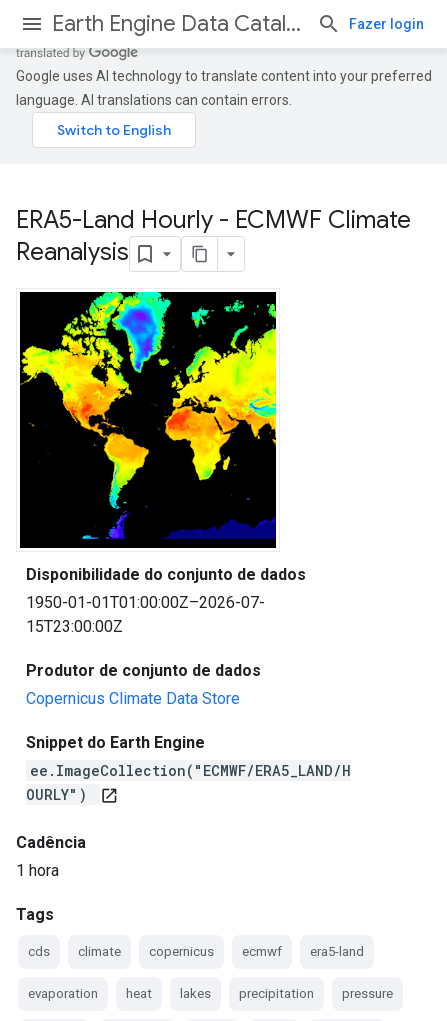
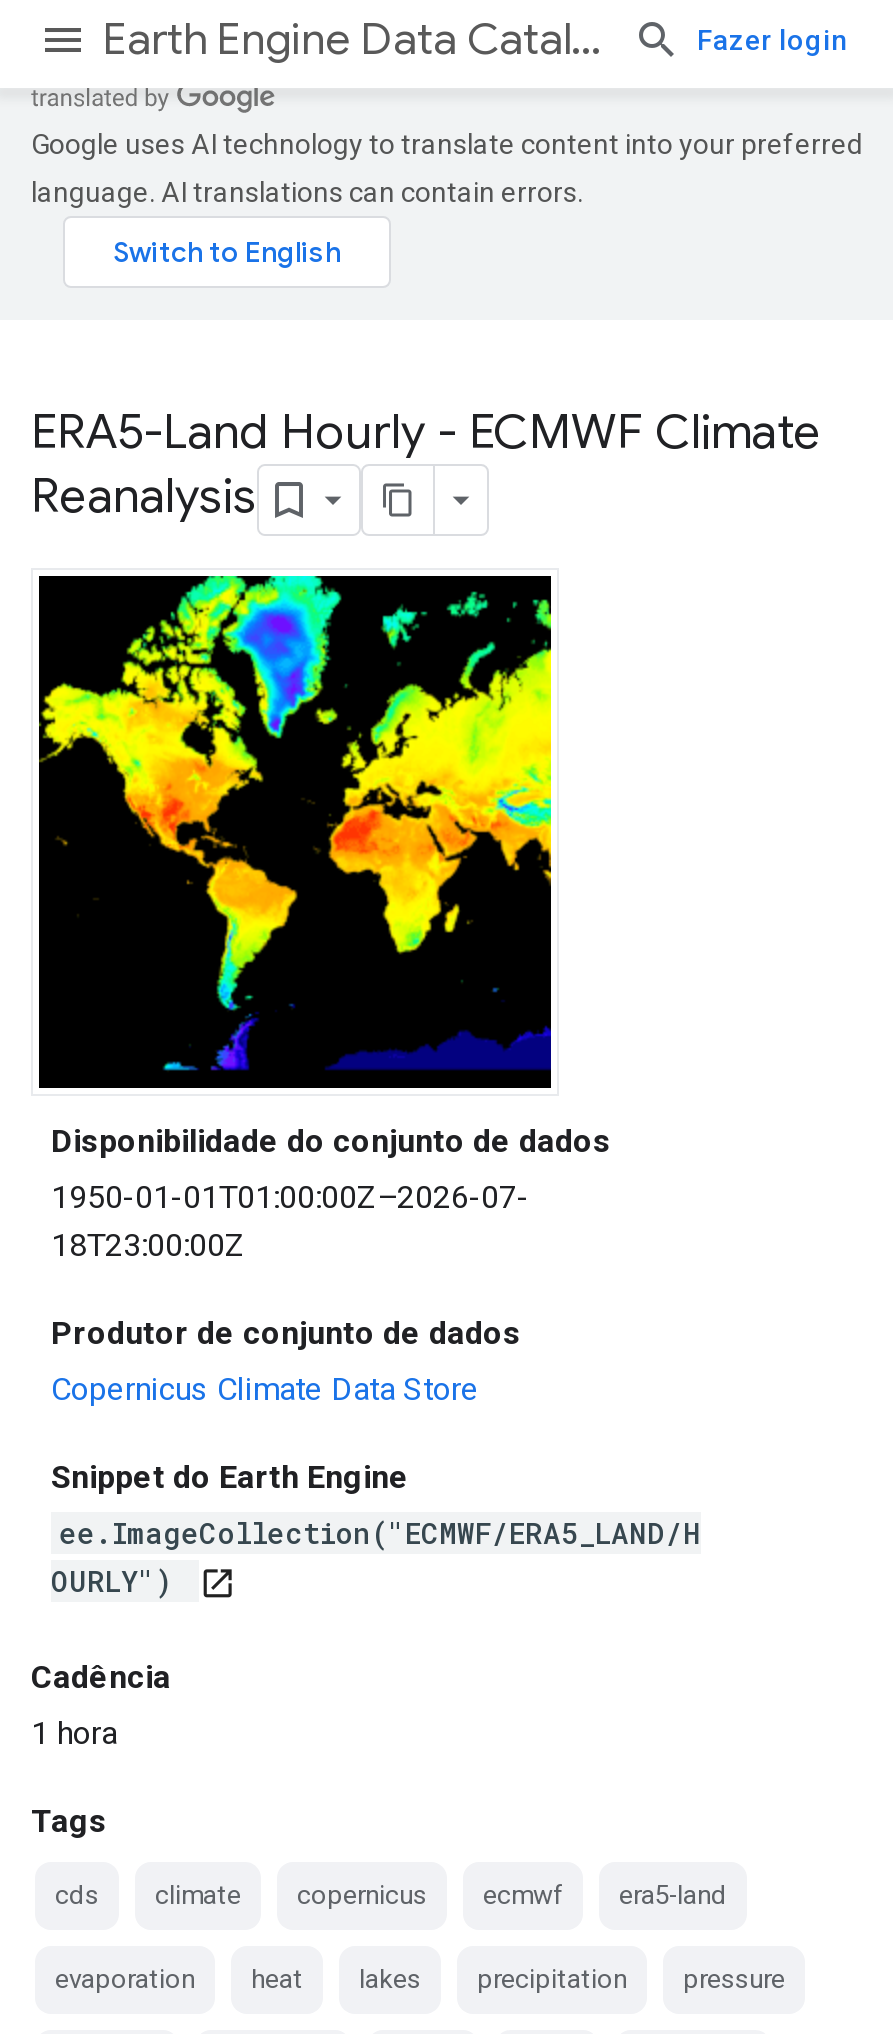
[26,617,123,636] 15T23:00:00Z -> [51,1226,245,1264] 18T23:00:00Z

